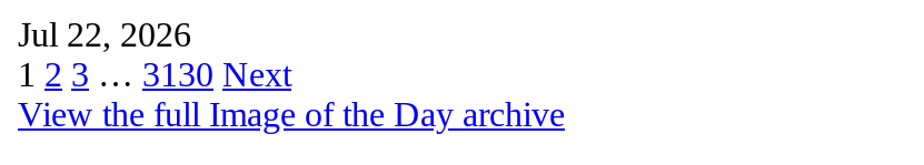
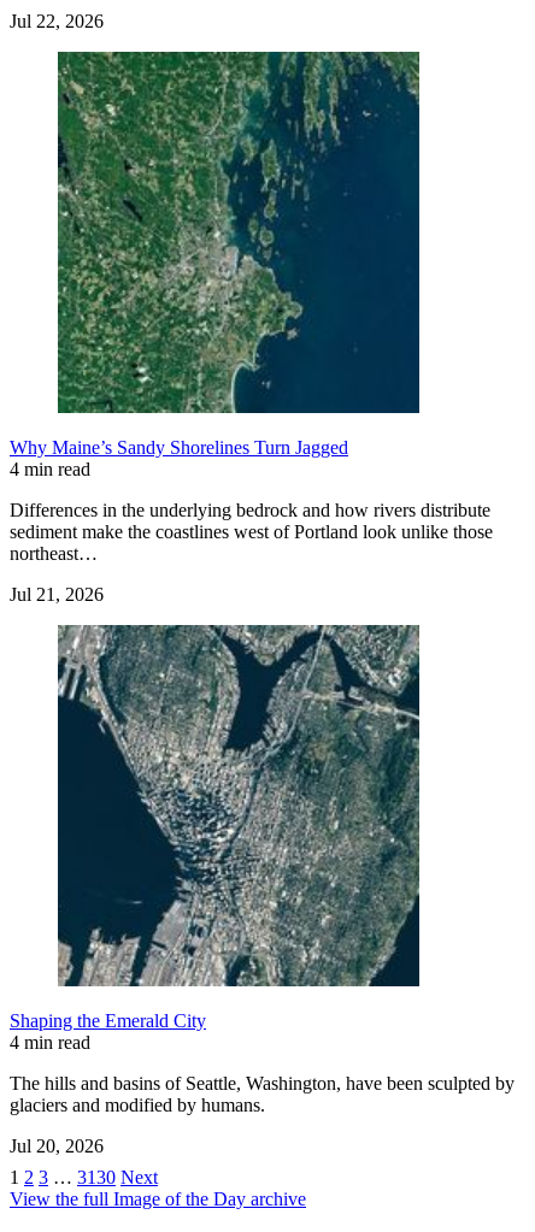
none -> [10,51,493,605] [image] | Why Maine’s Sandy Shorelines Turn Jagged | 4 min read | Differences in the underlying bedrock and how rivers distribute | sediment make the coastlines west of Portland look unlike those | northeast… | Jul 21, 2026
none -> [10,624,515,1156] [image] | Shaping the Emerald City | 4 min read | The hills and basins of Seattle, Washington, have been sculpted by | glaciers and modified by humans. | Jul 20, 2026

